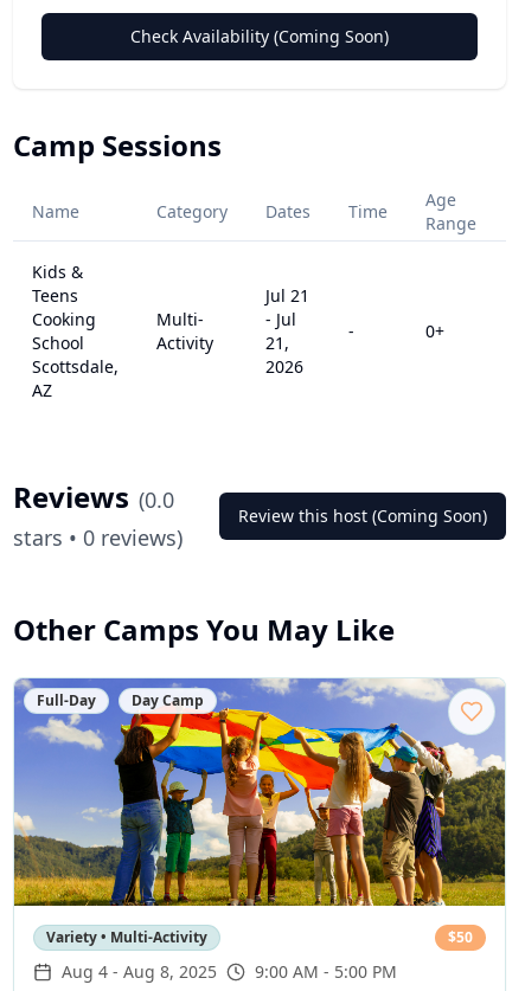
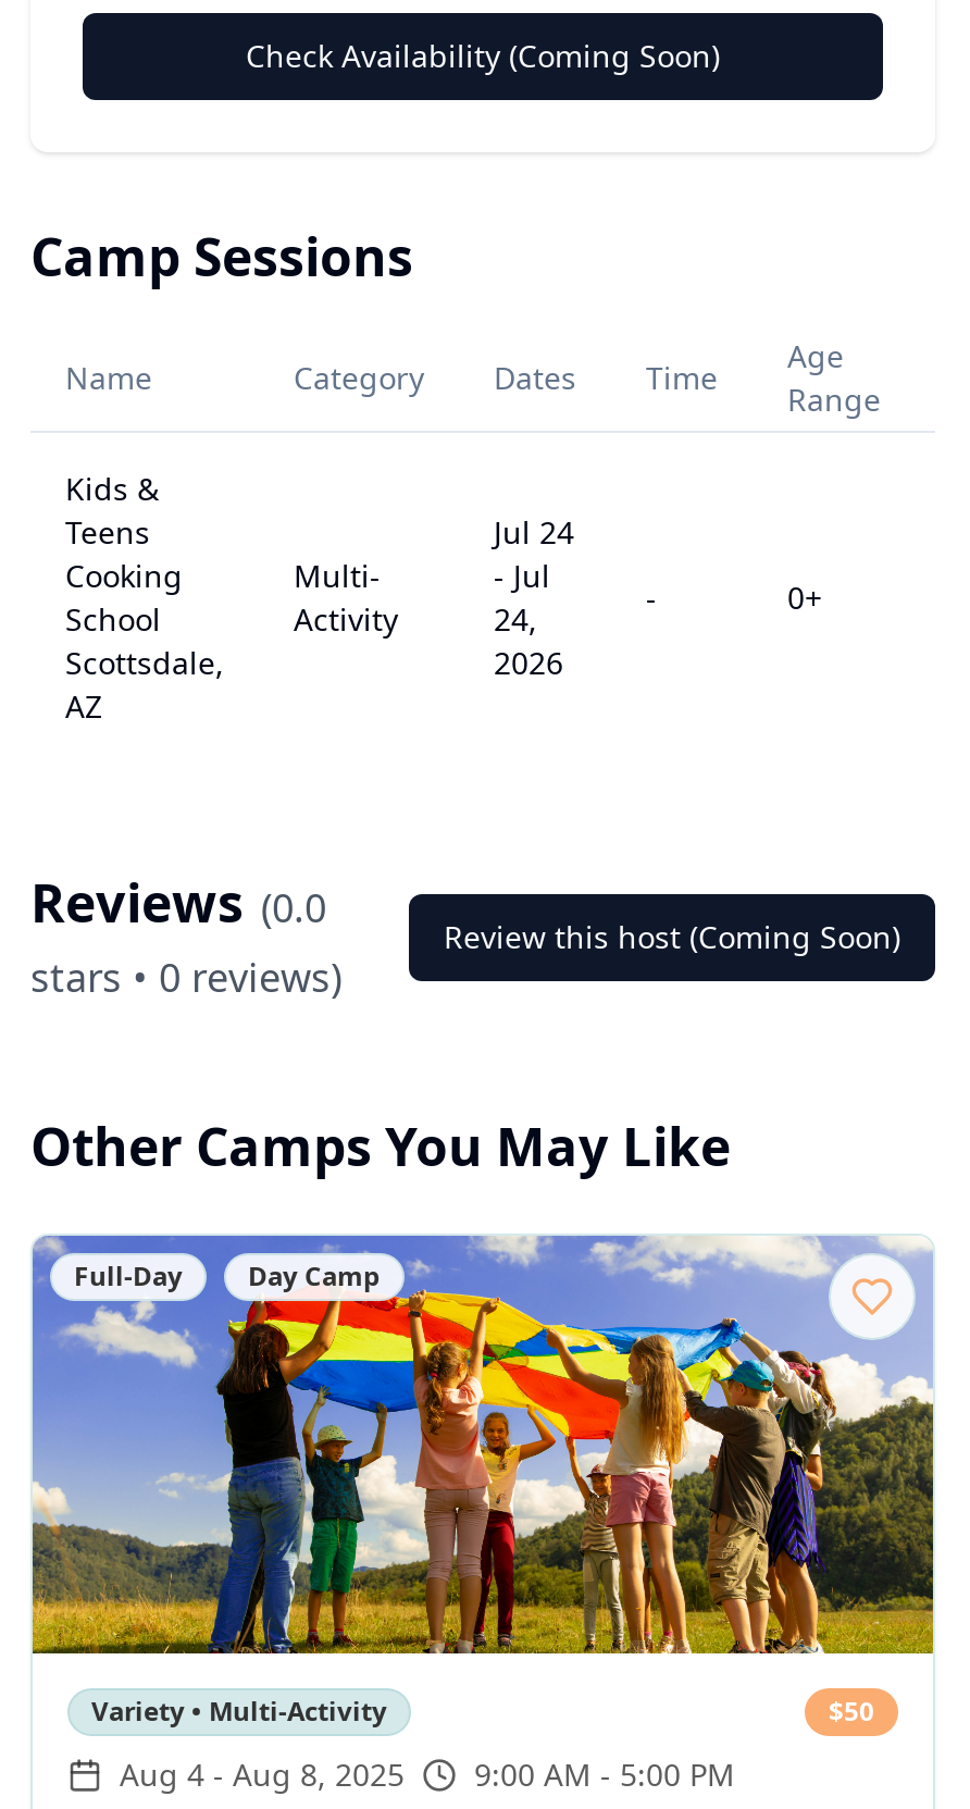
[265,284,309,307] Jul 21 -> [494,511,574,553] Jul 24
[265,332,289,354] 21, -> [494,598,537,640] 24,

